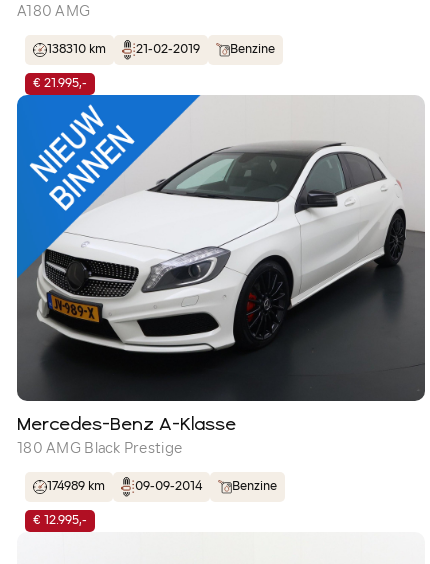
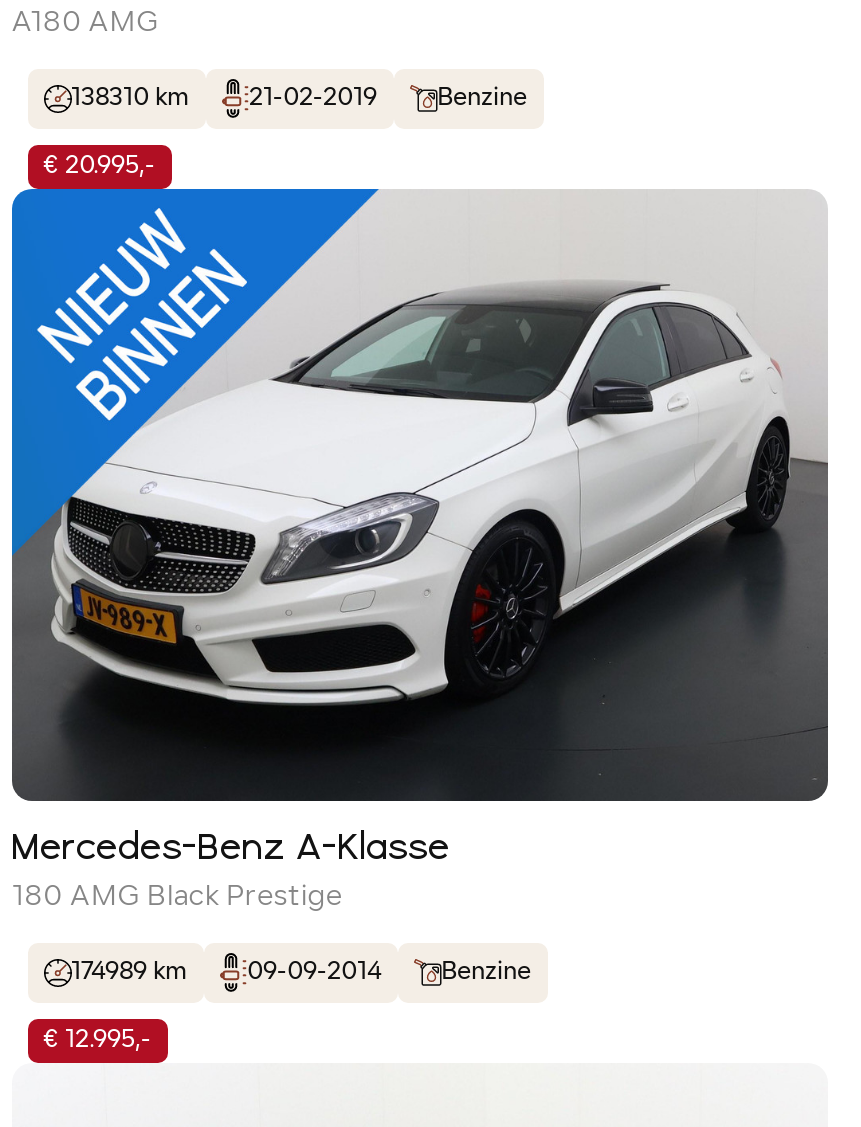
[32,78,86,90] € 21.995,- -> [43,155,155,179] € 20.995,-

